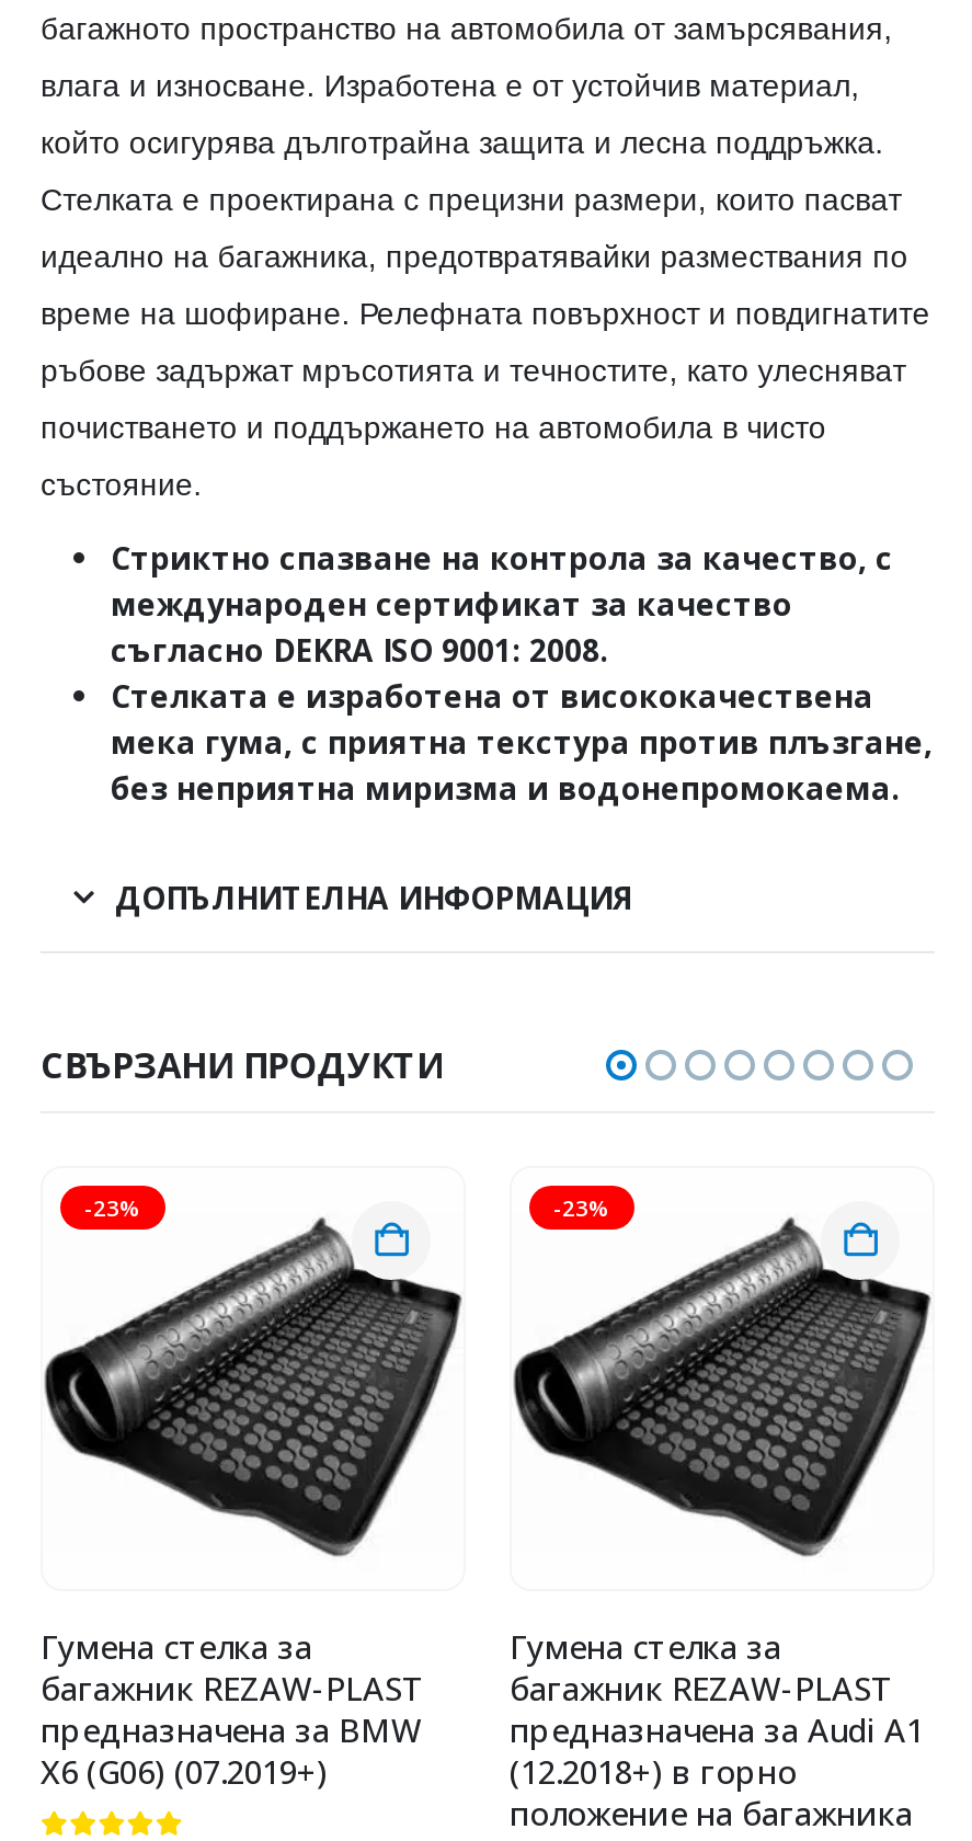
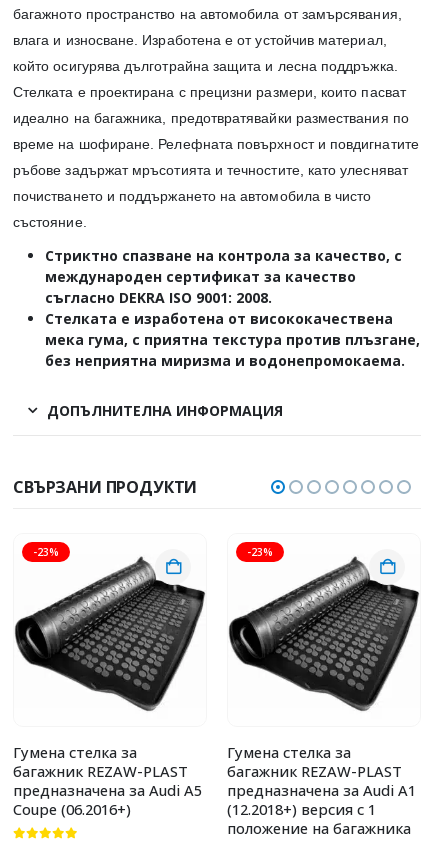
[41,1707,422,1793] предназначена за BMW | X6 (G06) (07.2019+) -> [13,780,202,819] предназначена за Audi A5 | Coupe (06.2016+)
[510,1749,797,1793] (12.2018+) в горно -> [227,799,376,819] (12.2018+) версия с 1

